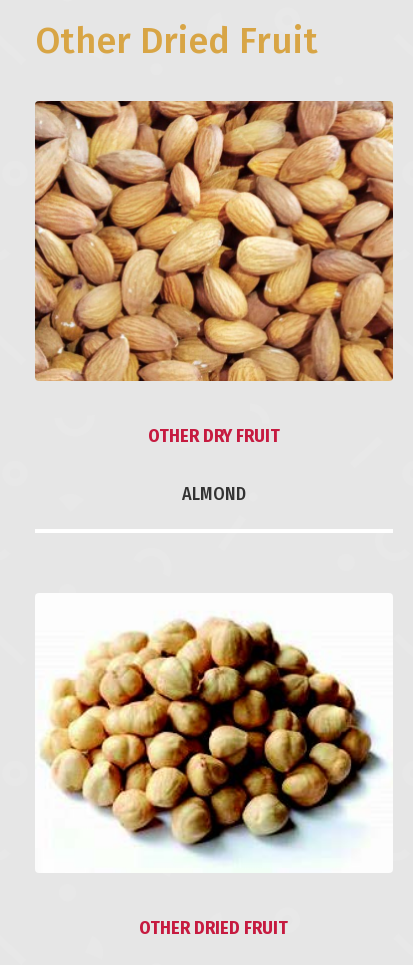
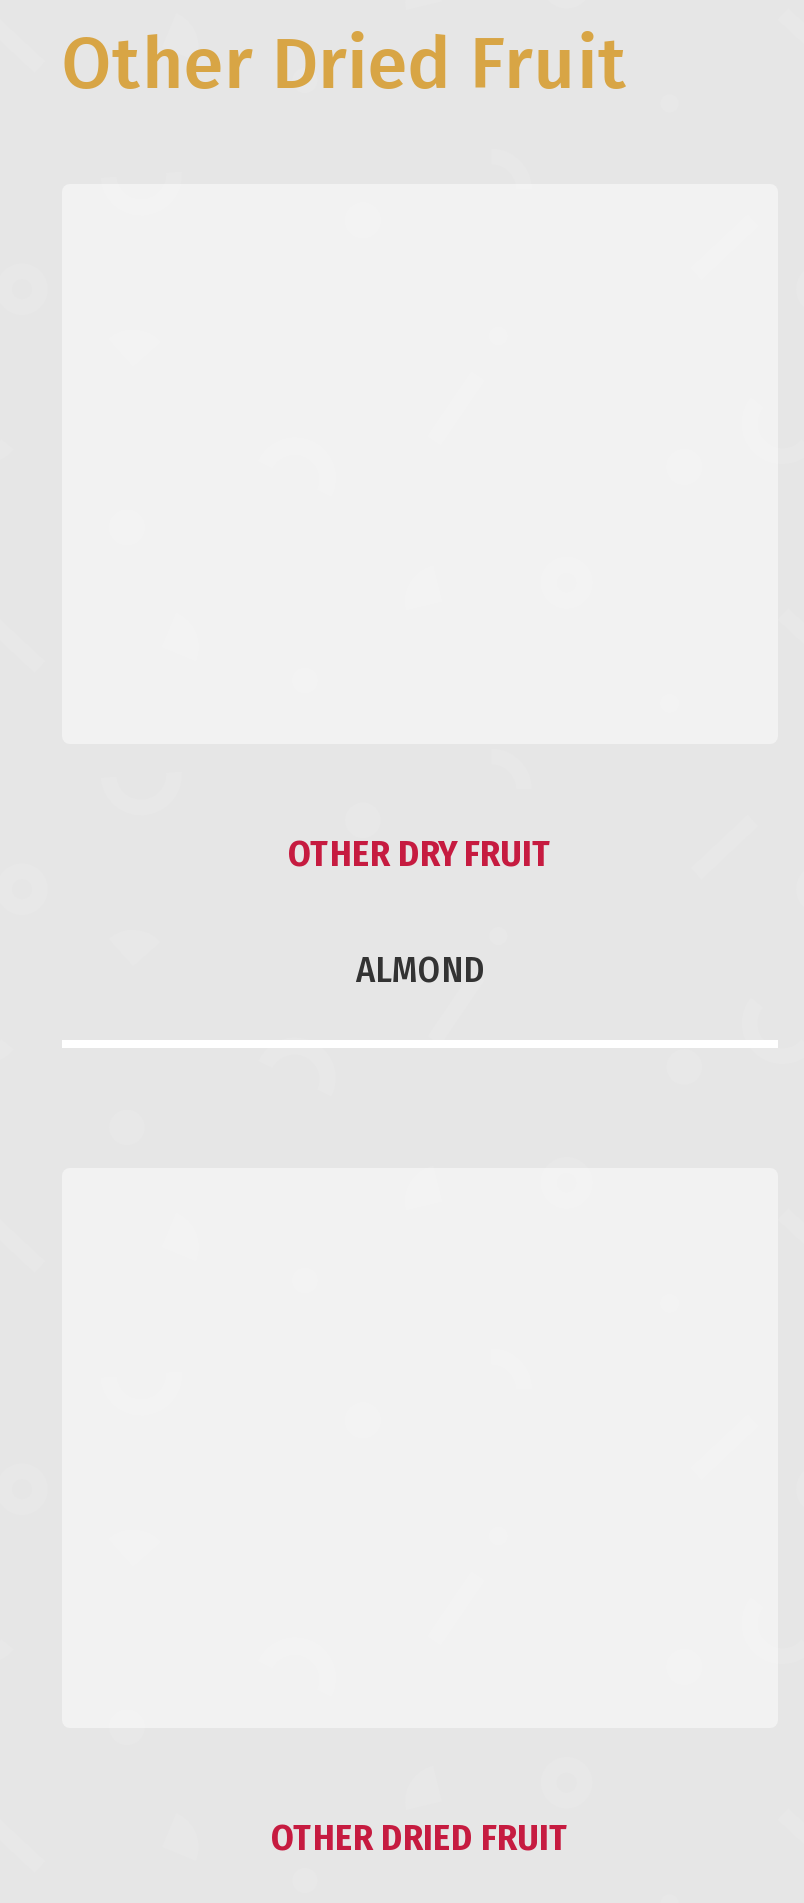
[34,100,394,382] [image] -> none
[40,617,385,858] [image] -> none

